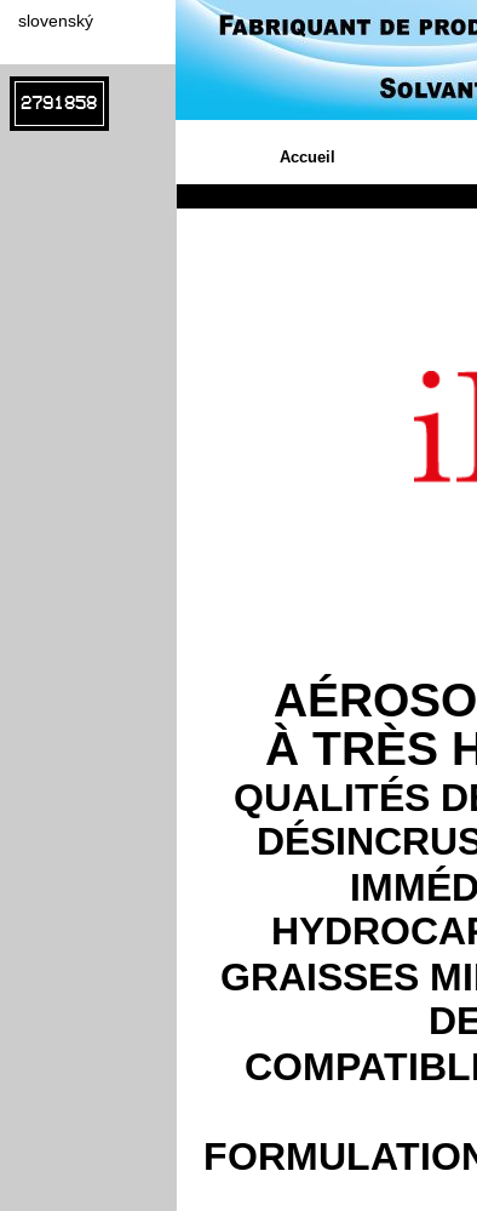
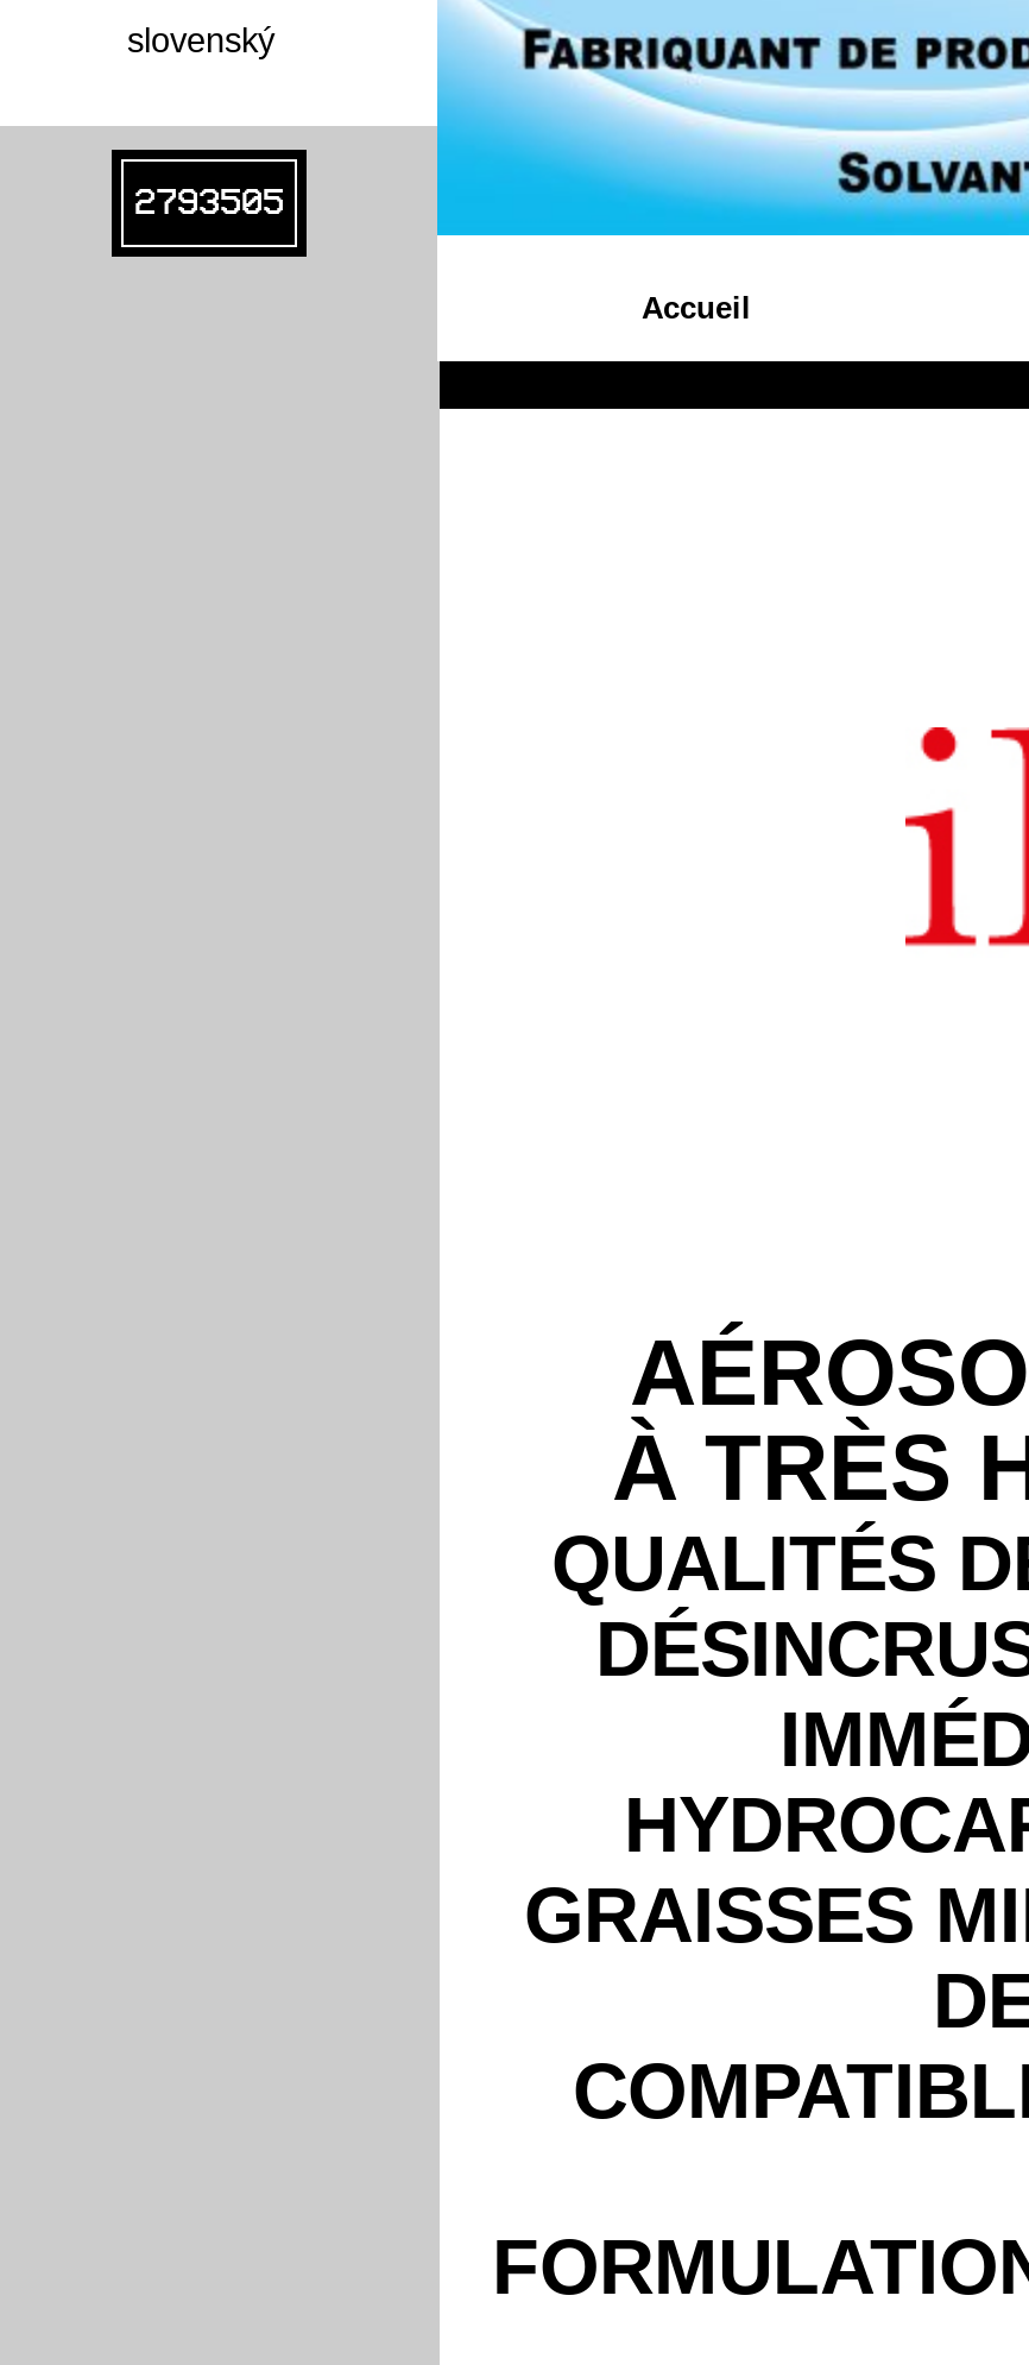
[21,94,97,111] 2791858 -> [134,184,284,217] 2793505

